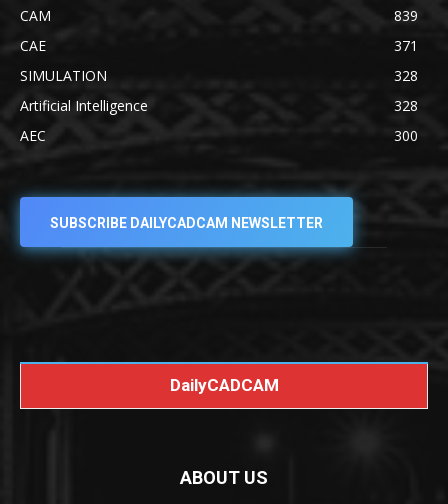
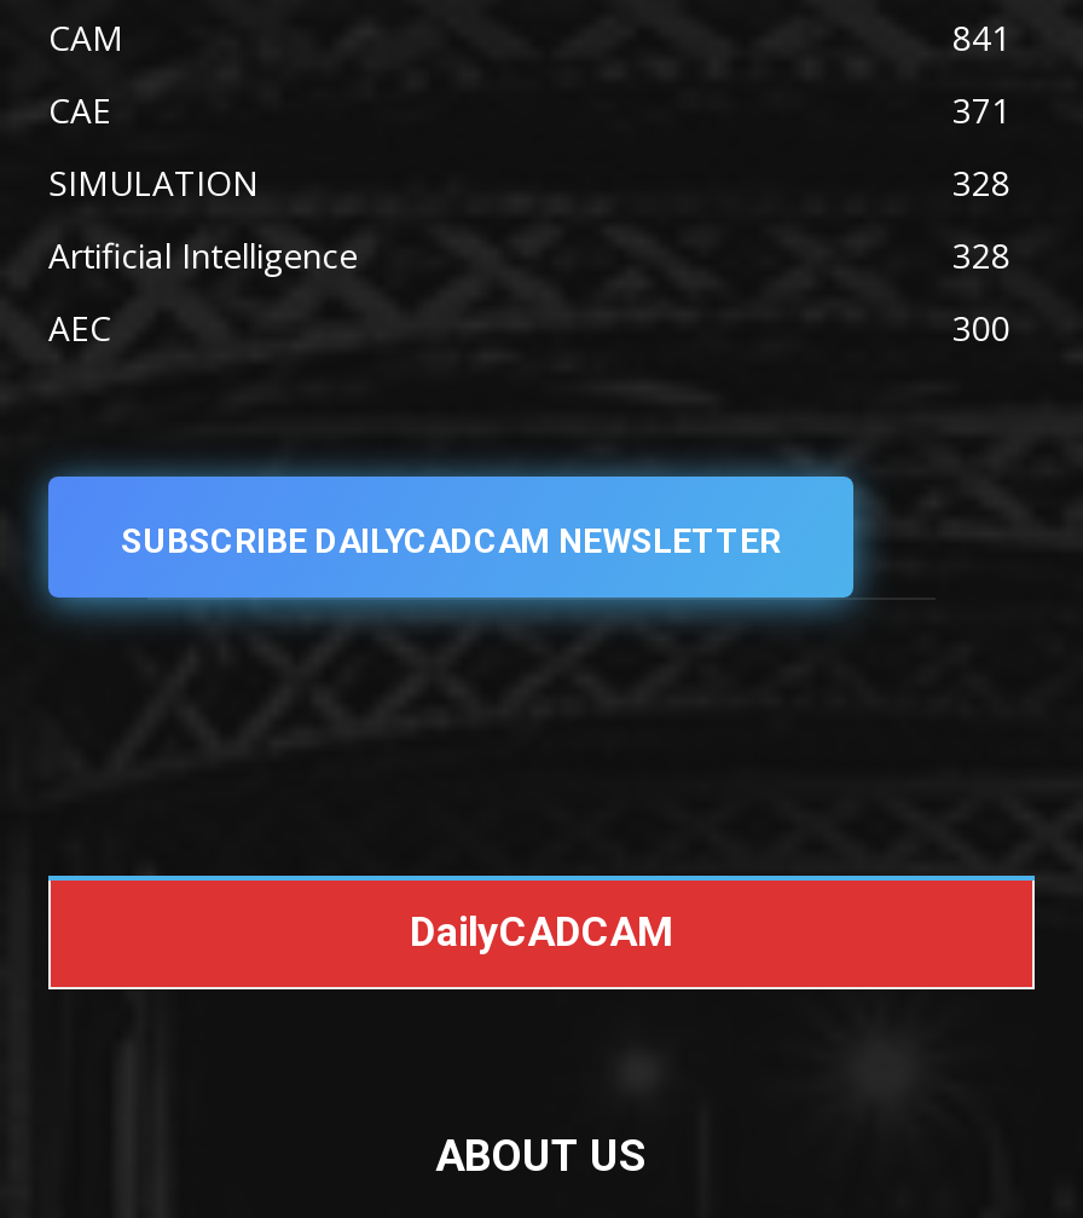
[394,6,418,25] 839 -> [952,15,1010,60] 841

